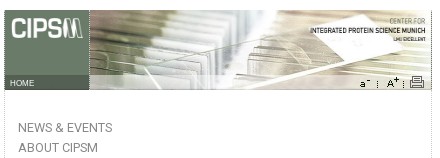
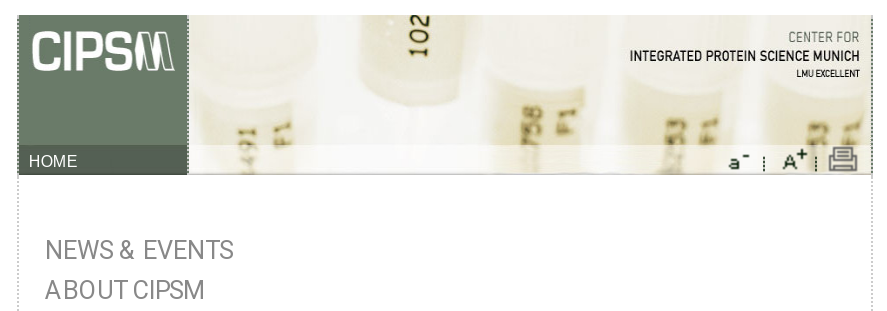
[89,9,430,90] [image] -> [187,13,867,173] [image]

